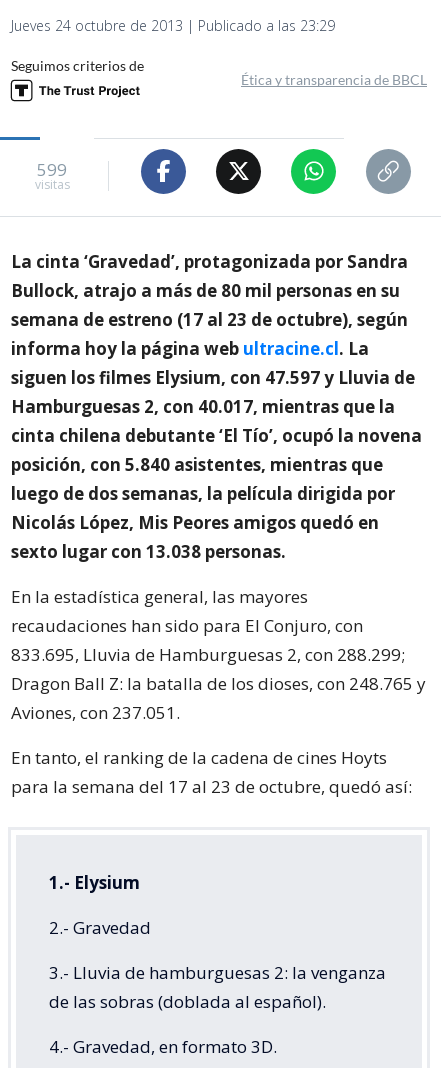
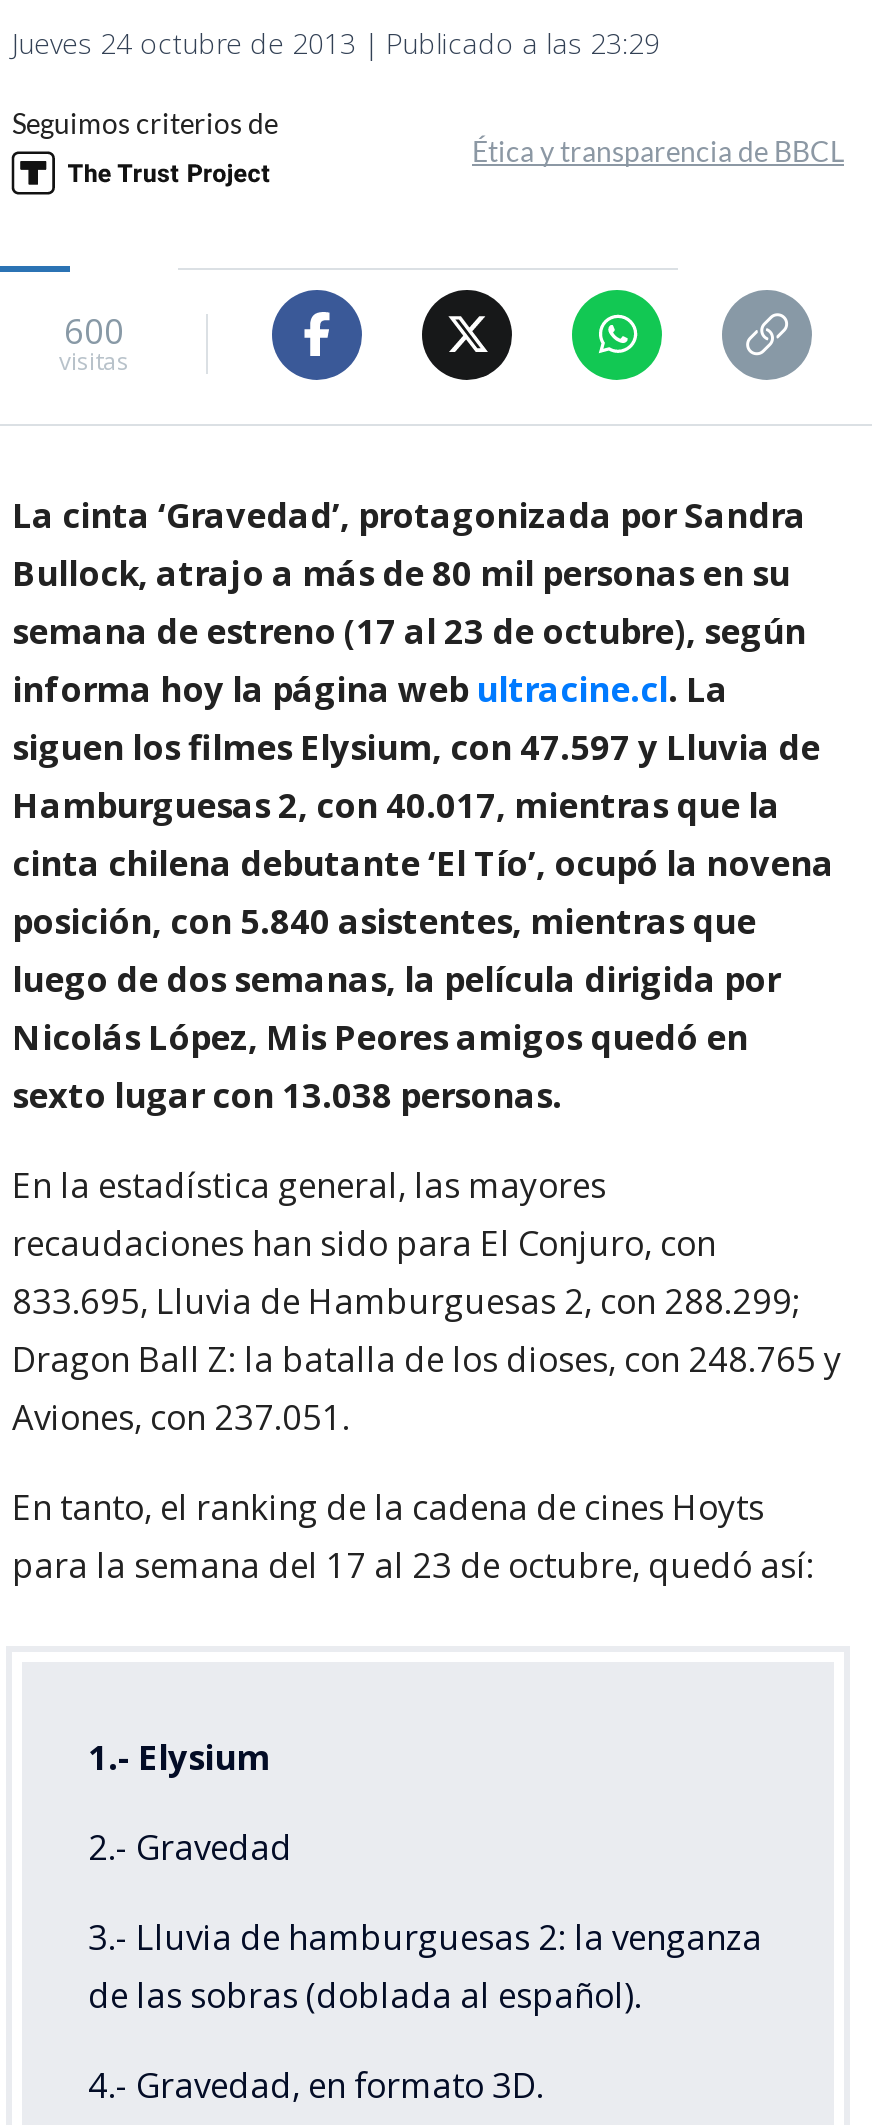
[37,158,67,181] 599 -> [64,309,124,355] 600

